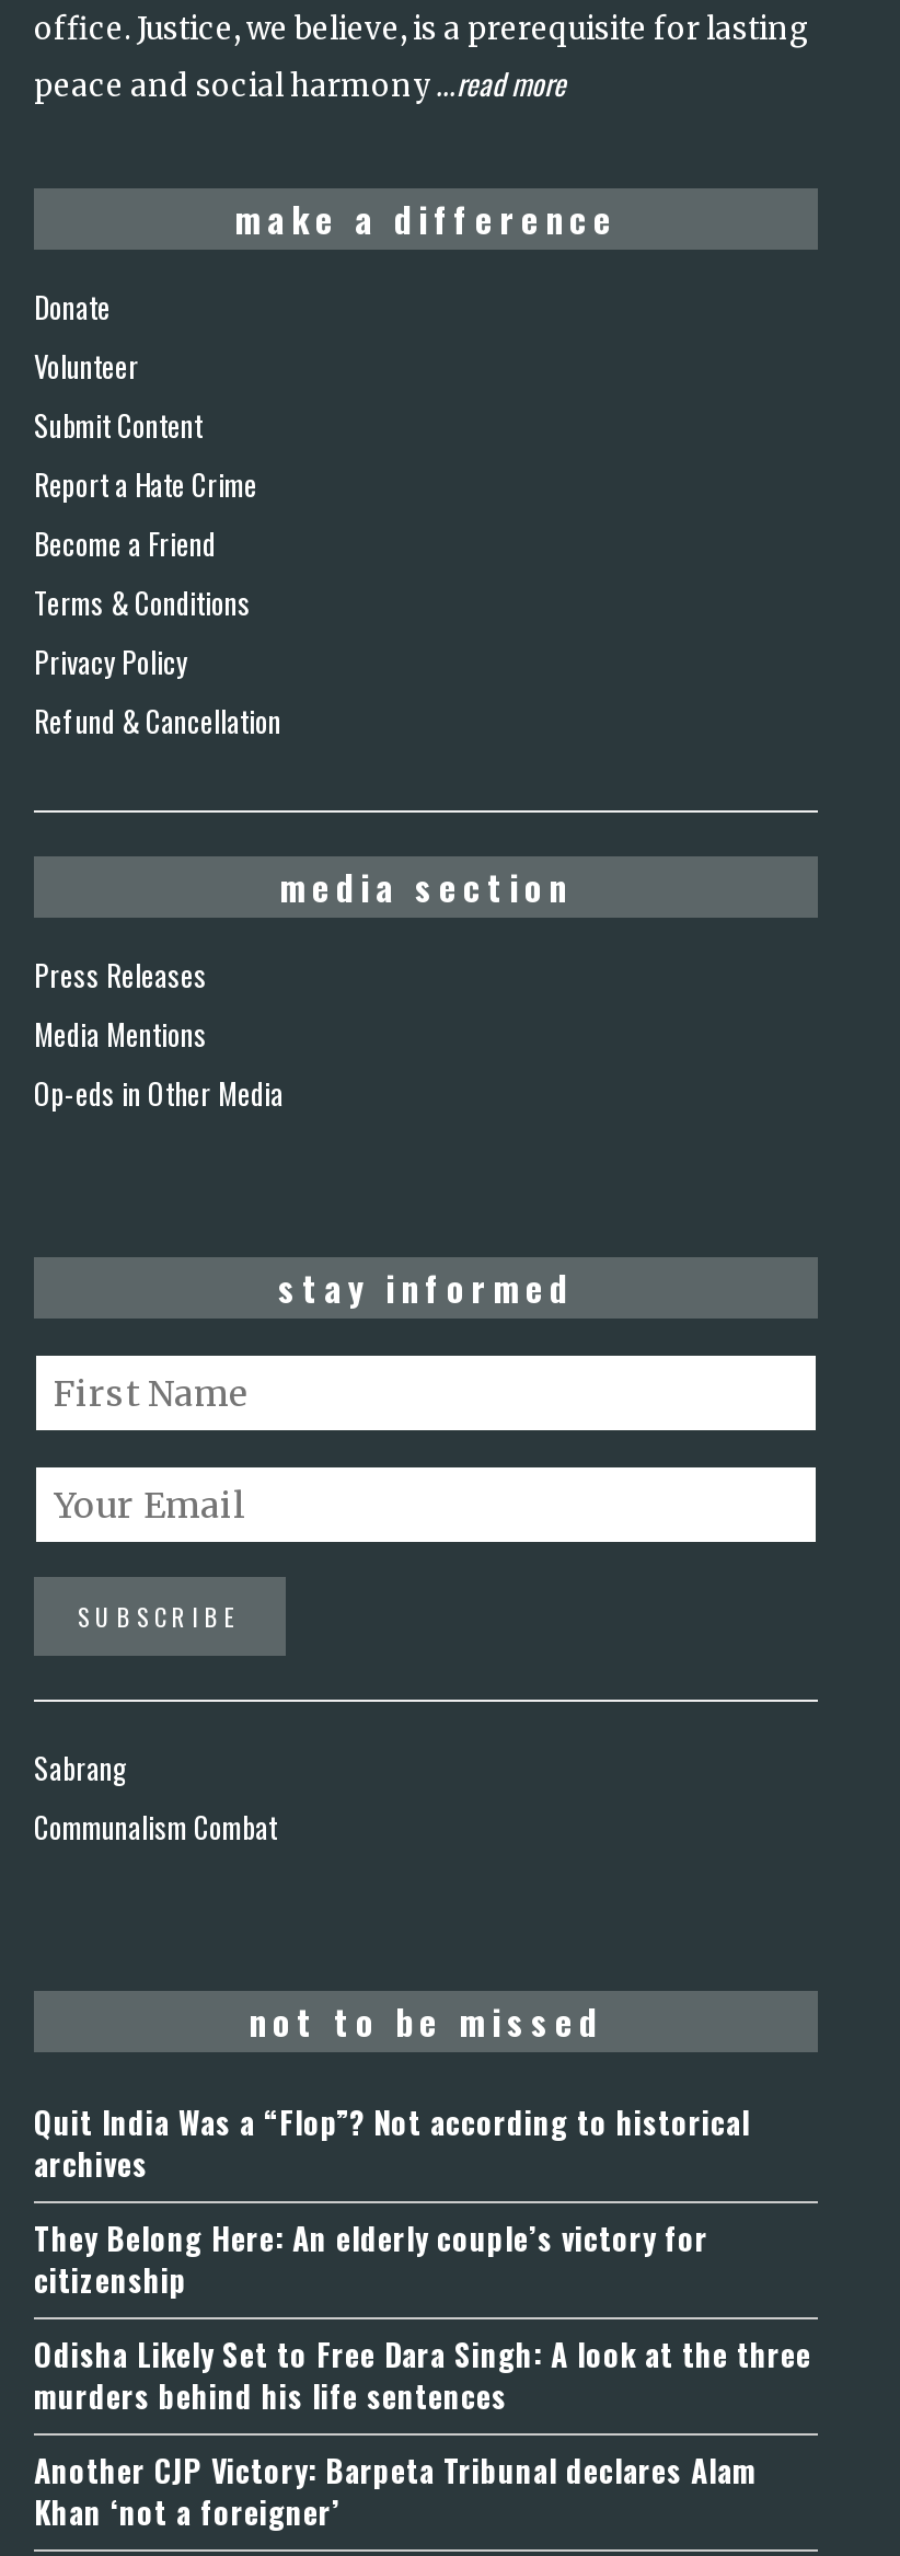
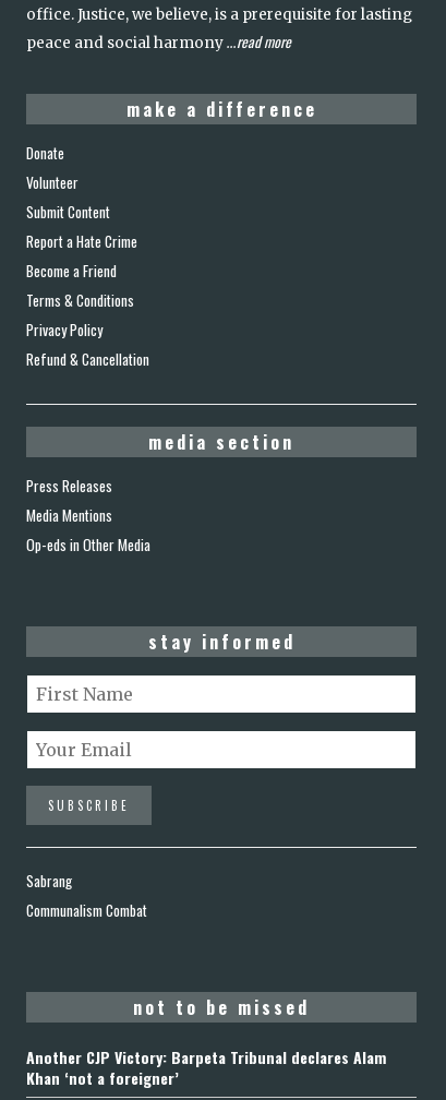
[34,2099,811,2419] Quit India Was a “Flop”? Not according to historical | archives | They Belong Here: An elderly couple’s victory for | citizenship | Odisha Likely Set to Free Dara Singh: A look at the three | murders behind his life sentences -> none

